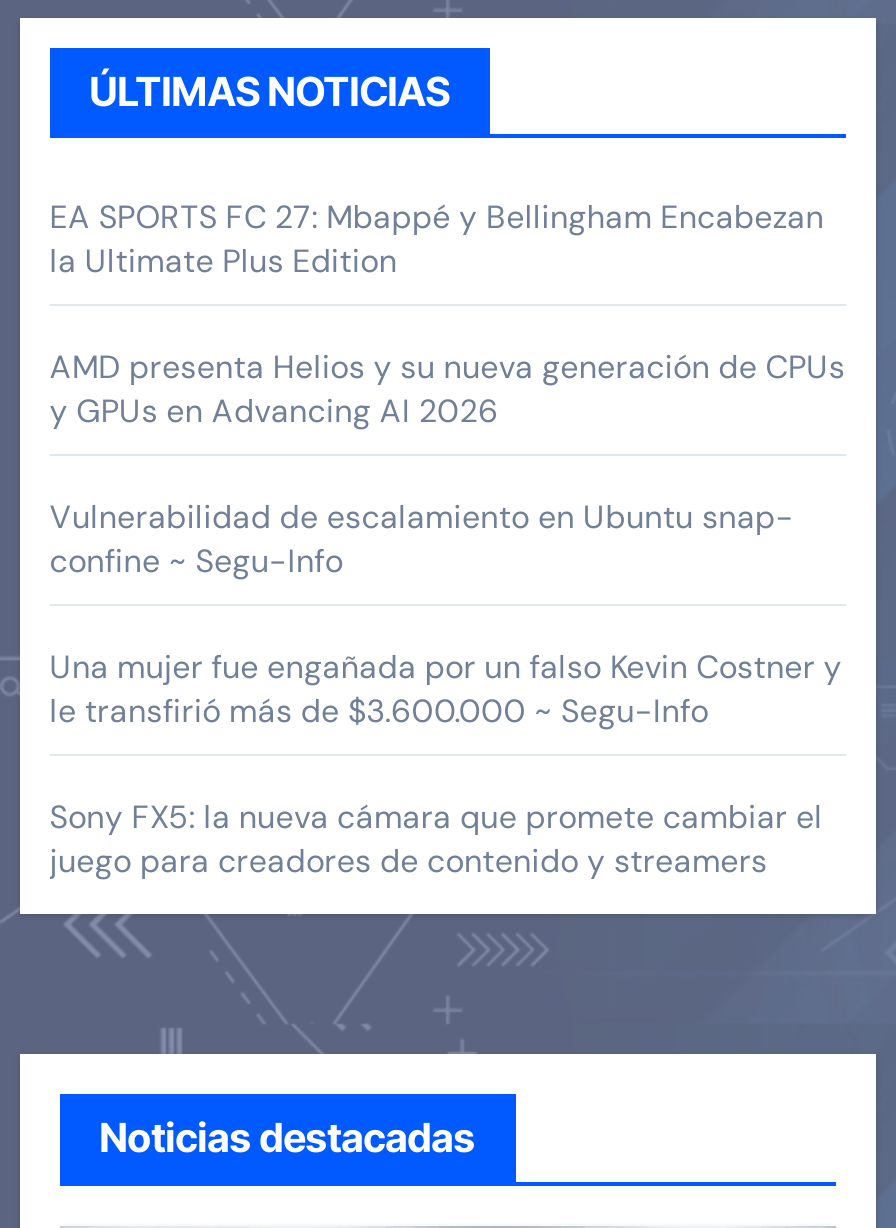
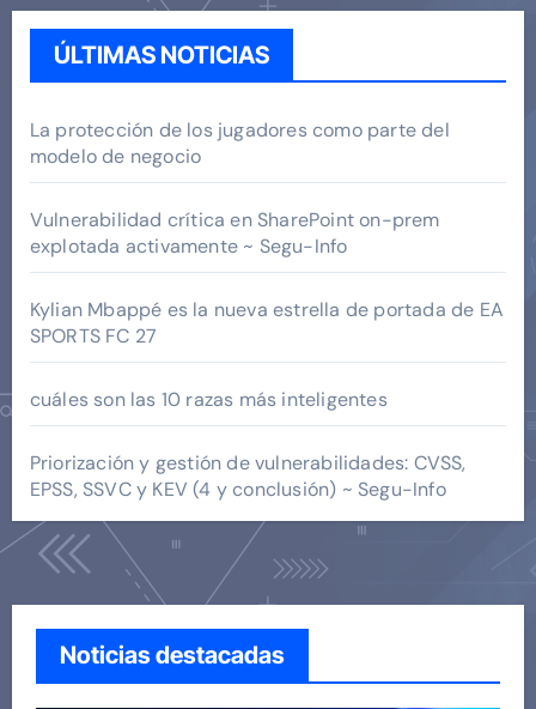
[50,196,824,282] EA SPORTS FC 27: Mbappé y Bellingham Encabezan | la Ultimate Plus Edition -> [30,118,450,169] La protección de los jugadores como parte del | modelo de negocio
[50,346,845,432] AMD presenta Helios y su nueva generación de CPUs | y GPUs en Advancing AI 2026 -> [30,207,440,259] Vulnerabilidad crítica en SharePoint on-prem | explotada activamente ~ Segu-Info
[50,496,794,582] Vulnerabilidad de escalamiento en Ubuntu snap- | confine ~ Segu-Info -> [30,297,504,349] Kylian Mbappé es la nueva estrella de portada de EA | SPORTS FC 27
[50,646,842,732] Una mujer fue engañada por un falso Kevin Costner y | le transfirió más de $3.600.000 ~ Segu-Info -> [30,387,387,412] cuáles son las 10 razas más inteligentes
[50,796,823,882] Sony FX5: la nueva cámara que promete cambiar el | juego para creadores de contenido y streamers -> [30,451,466,502] Priorización y gestión de vulnerabilidades: CVSS, | EPSS, SSVC y KEV (4 y conclusión) ~ Segu-Info

